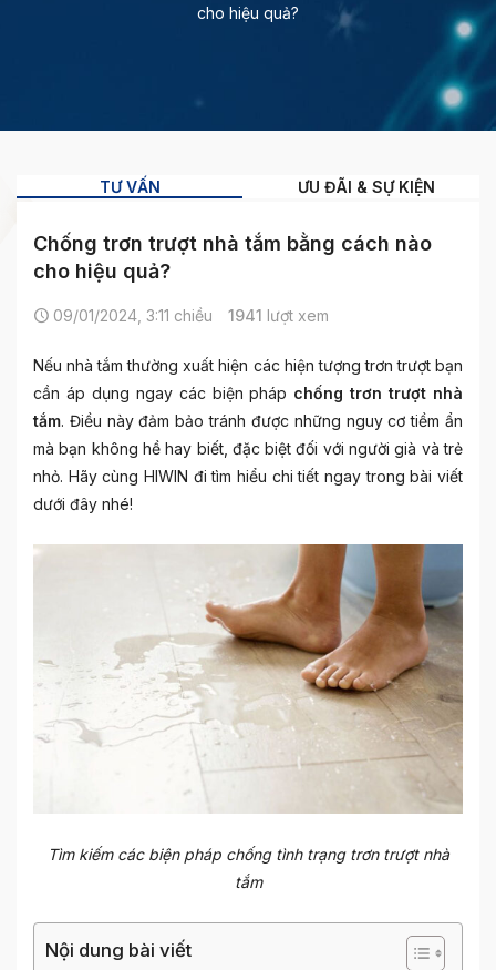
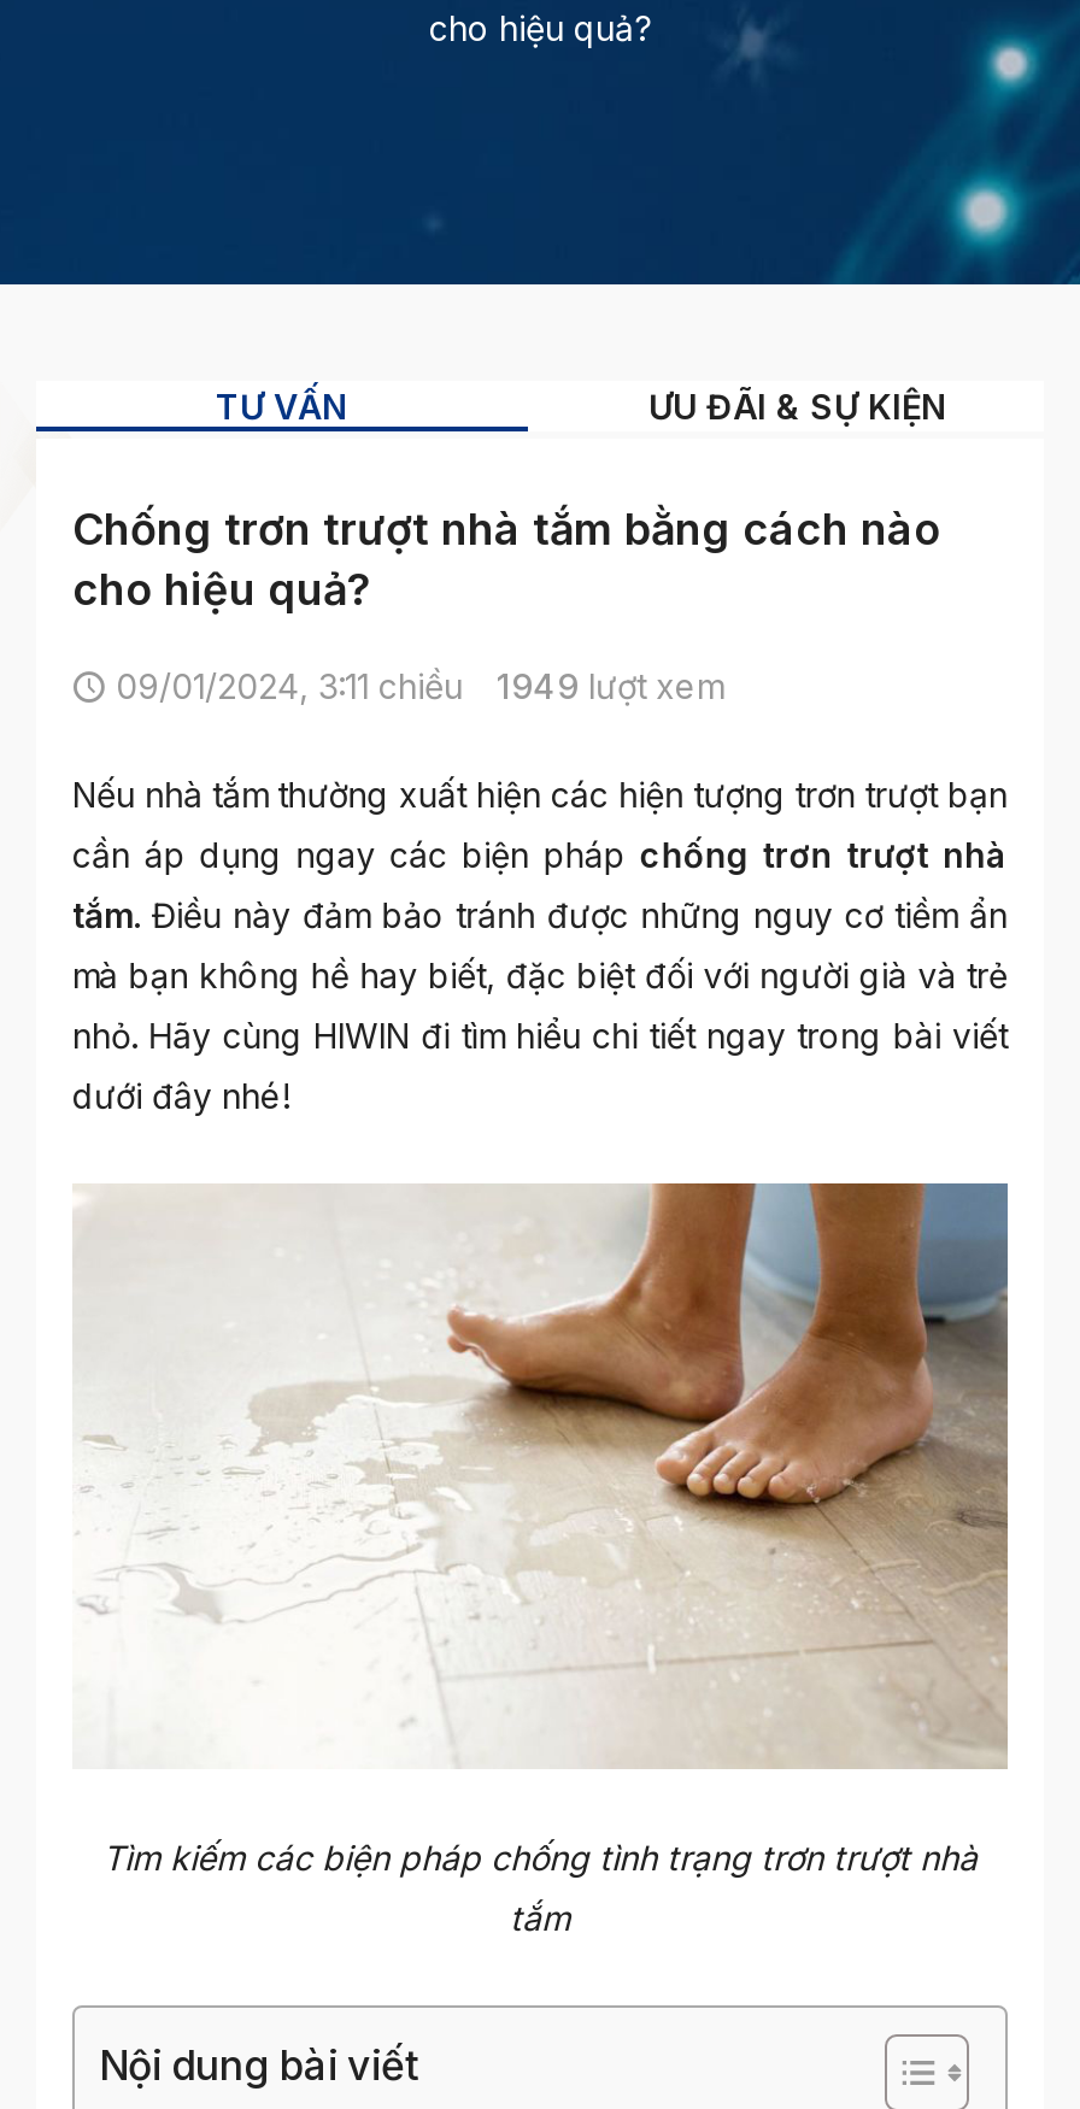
[49,306,329,325] 09/01/2024, 3:11 chiều 1941 lượt xem -> [106,665,723,706] 09/01/2024, 3:11 chiều 1949 lượt xem

